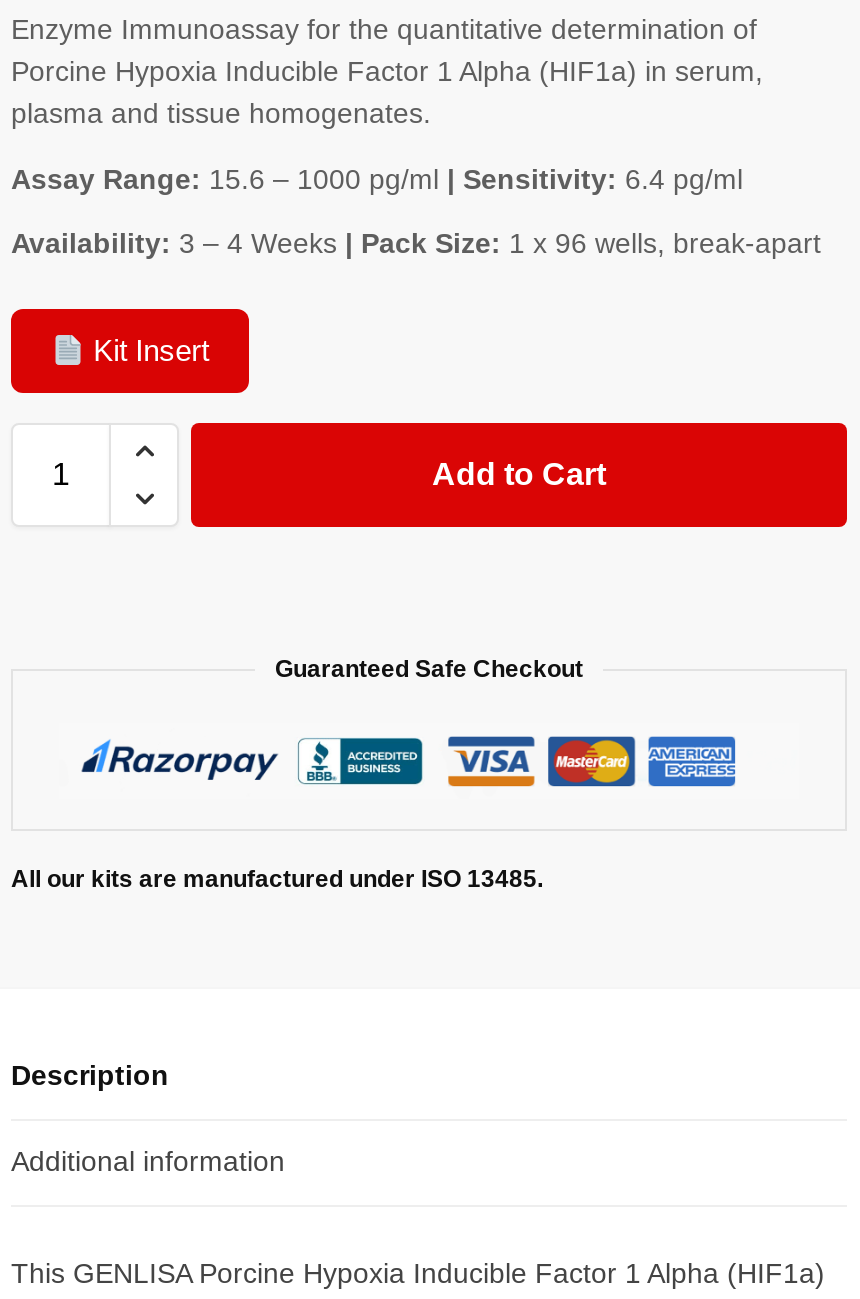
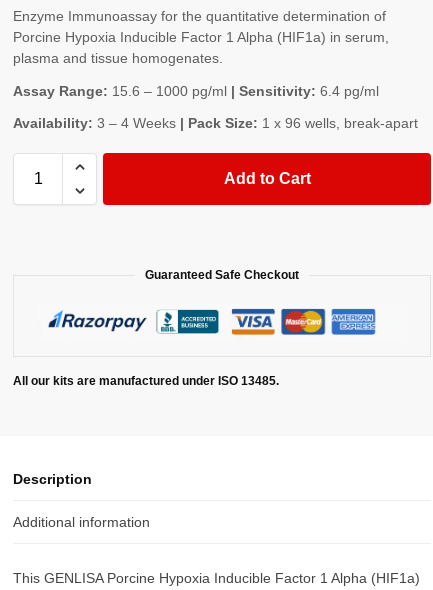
[85,333,209,367] Kit Insert -> none

